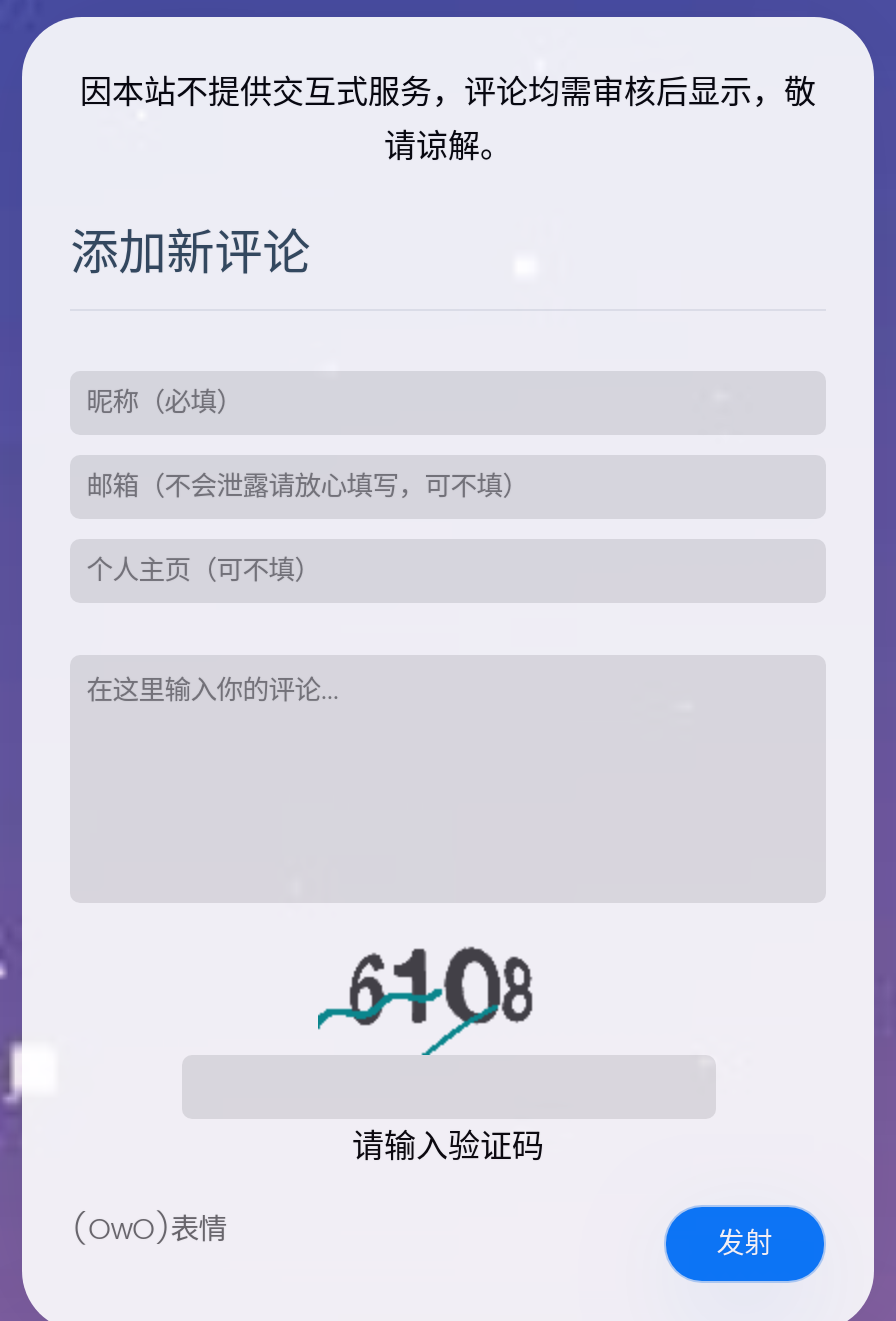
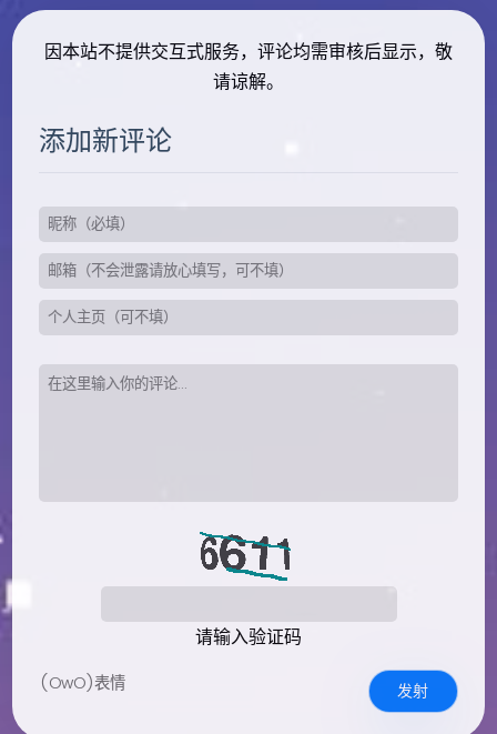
[316,945,534,1057] [image] -> [176,526,295,586] [image]

